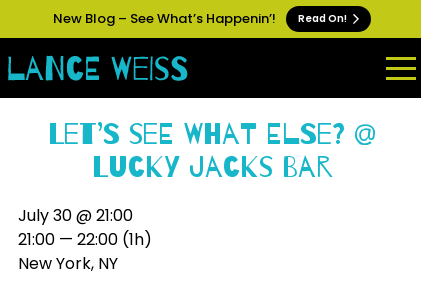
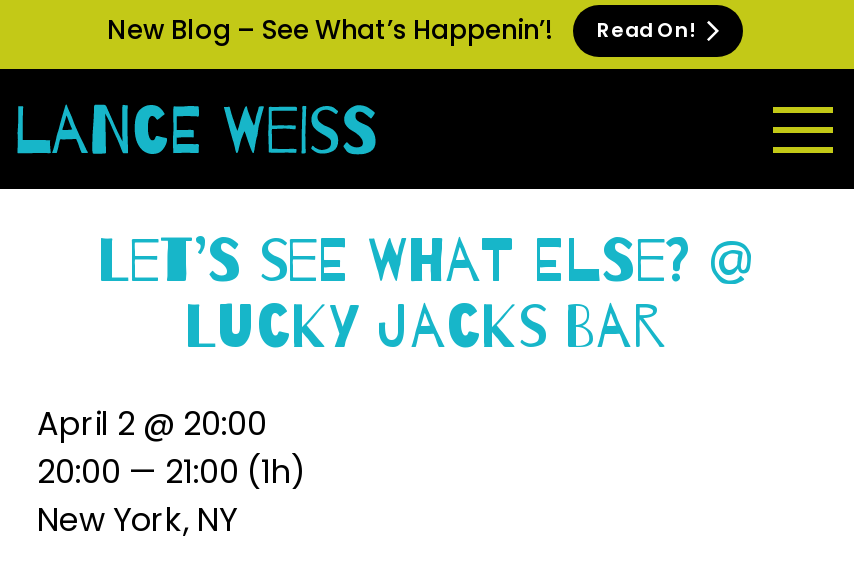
[18,204,152,251] July 30 @ 21:00 | 21:00 — 22:00 (1h) -> [37,401,307,495] April 2 @ 20:00 | 20:00 — 21:00 (1h)

